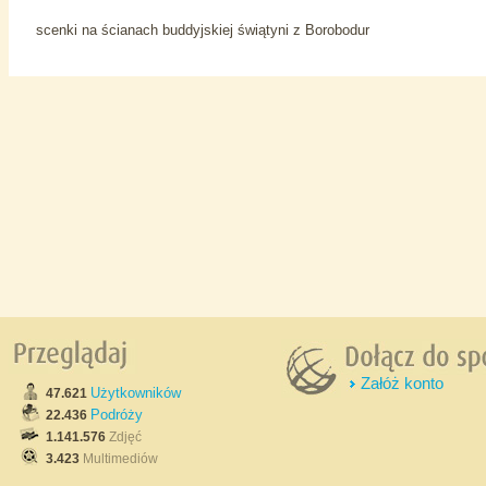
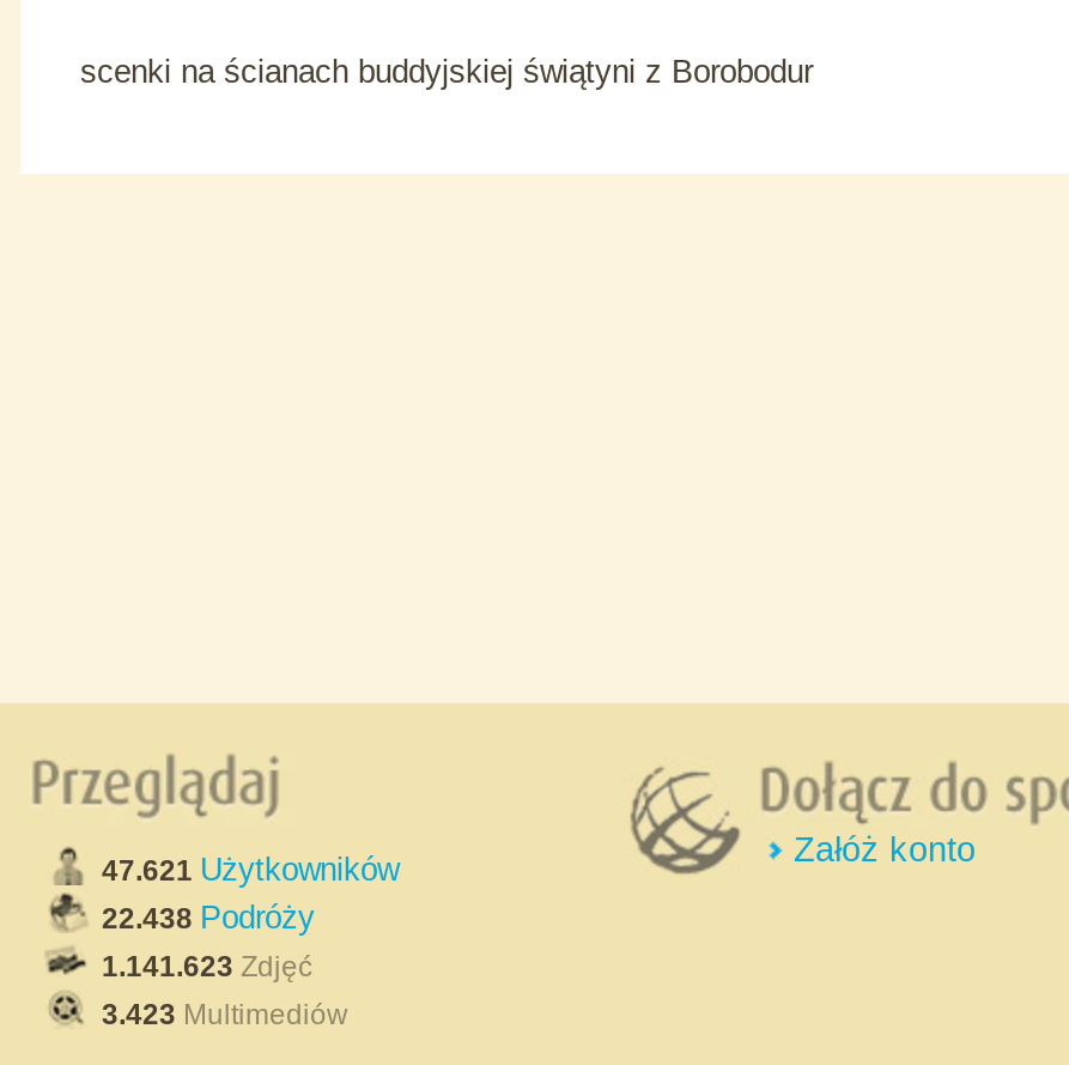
[46,406,143,423] 22.436 Podróży -> [102,900,315,936] 22.438 Podróży
[46,429,142,445] 1.141.576 Zdjęć -> [102,950,312,984] 1.141.623 Zdjęć

